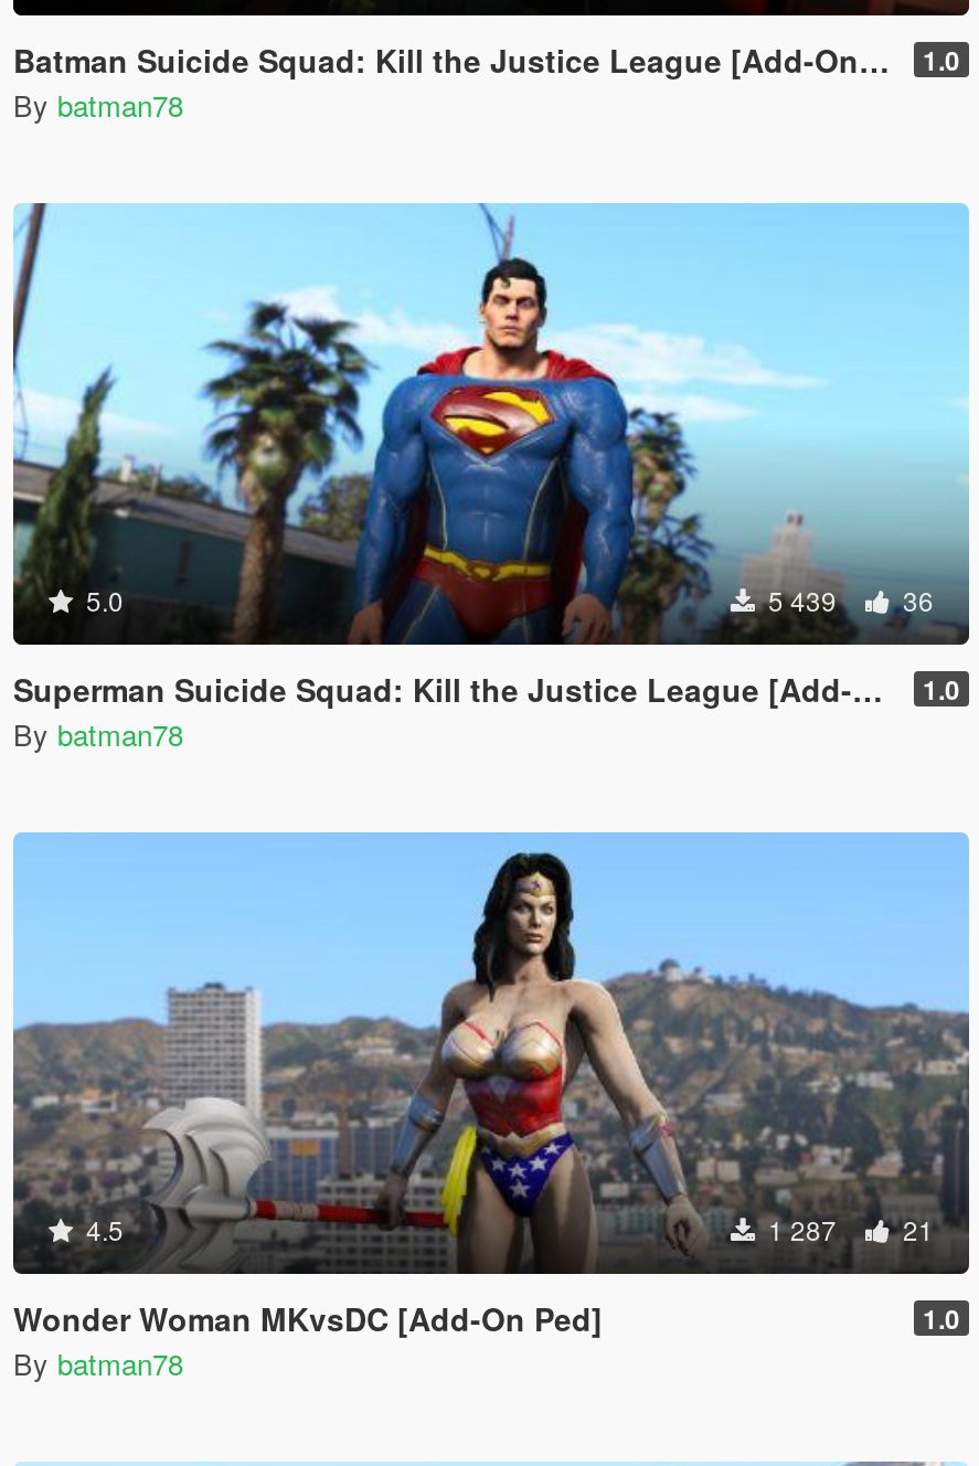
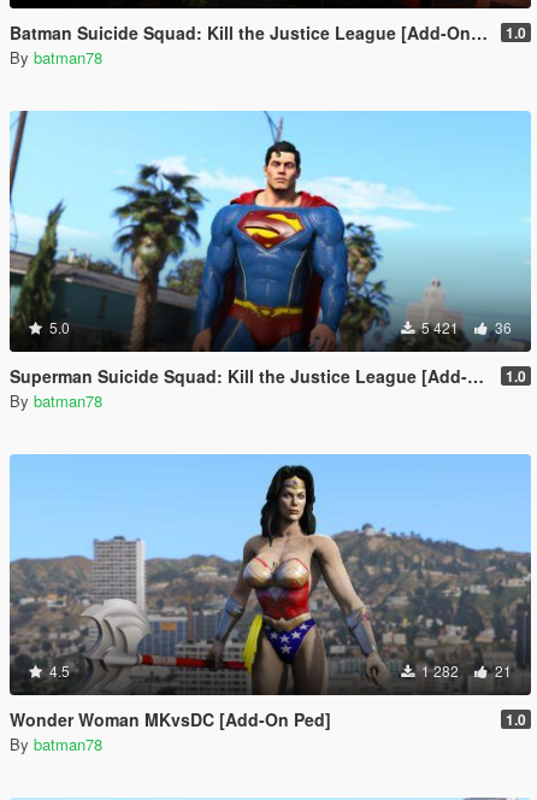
[762,581,934,618] 5 439 36 -> [418,317,512,337] 5 421 36
[762,1210,934,1247] 1 287 21 -> [418,660,512,681] 1 282 21

